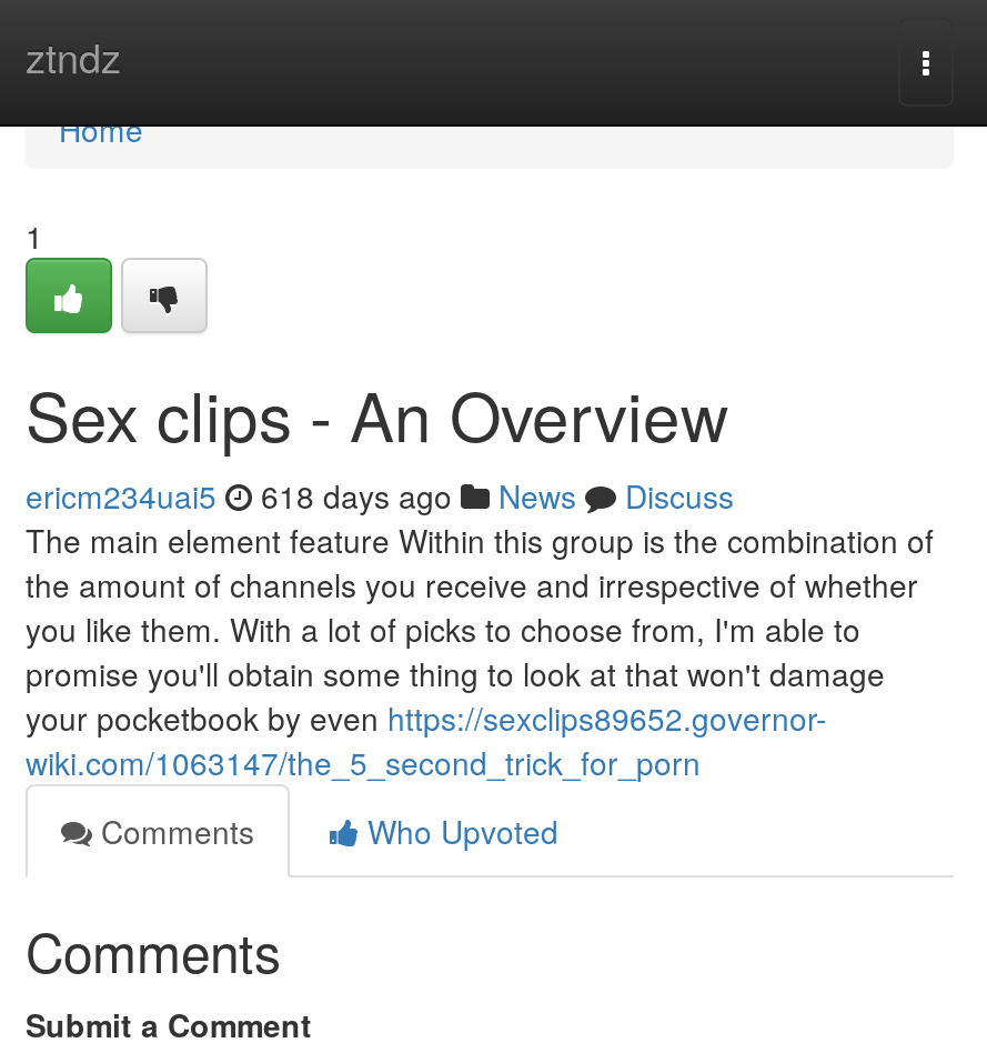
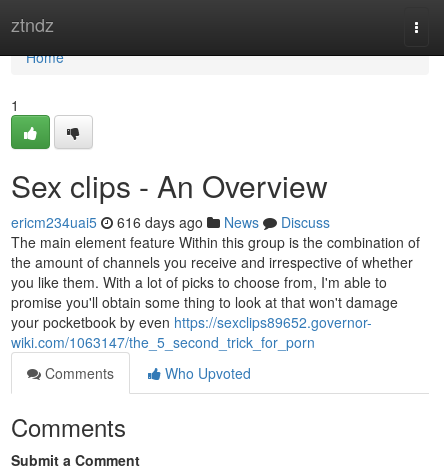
[26,473,734,518] ericm234uai5 618 days ago News Discuss -> [11,212,330,232] ericm234uai5 616 days ago News Discuss

